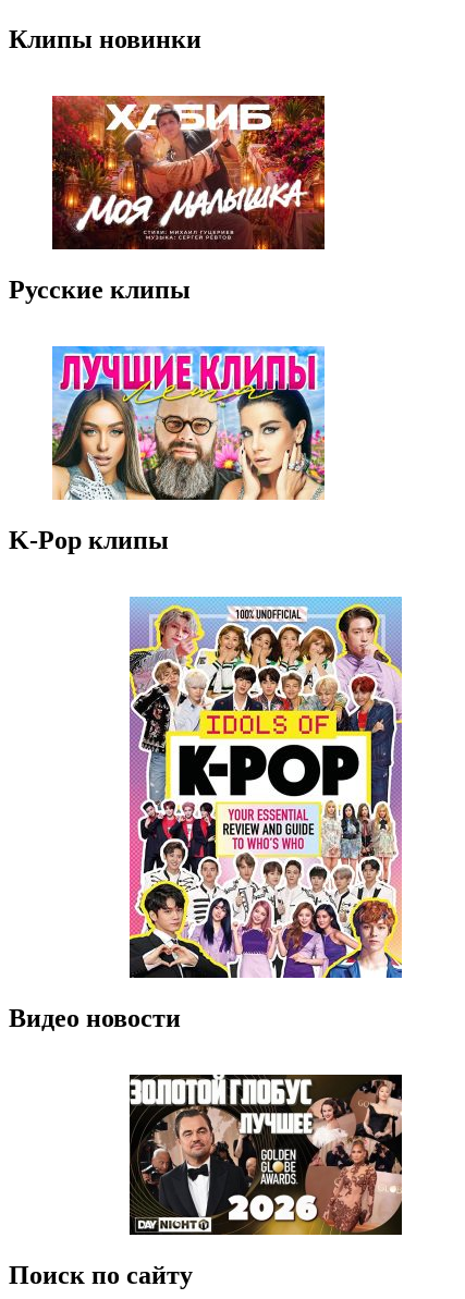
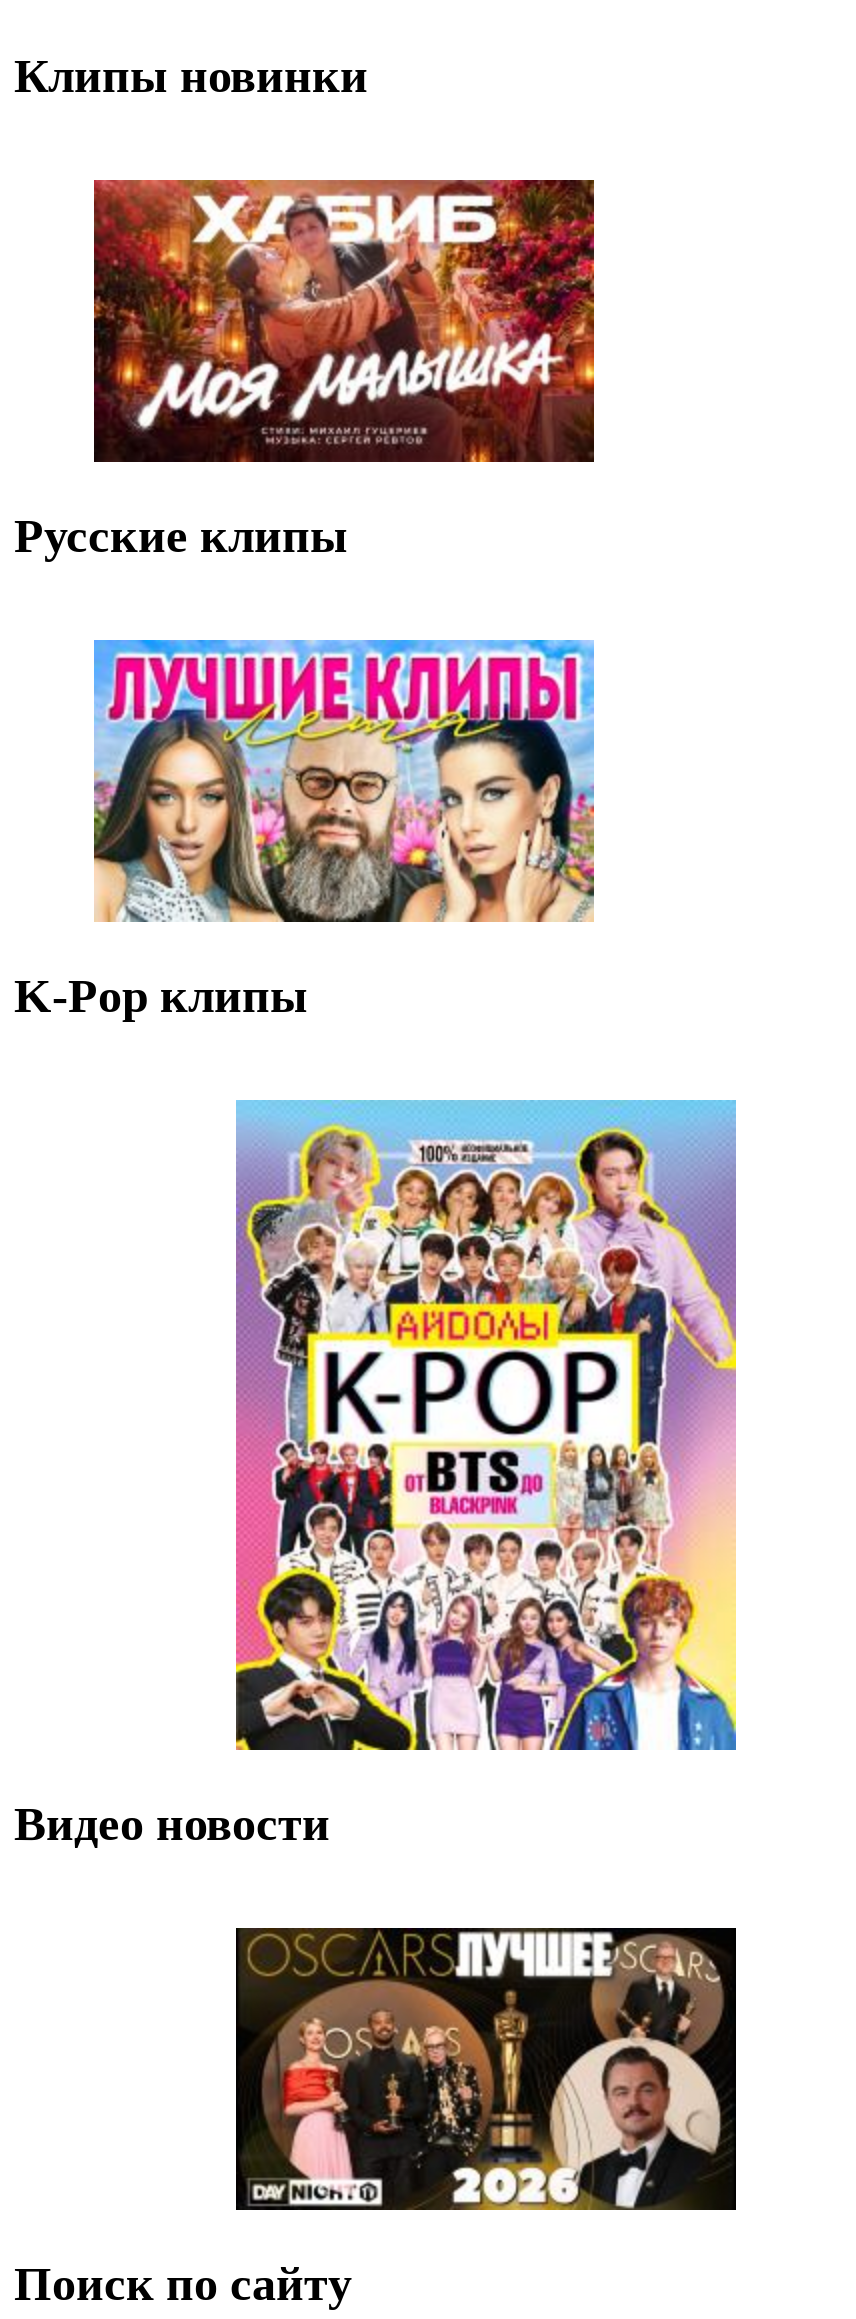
[129,602,402,979] [image] -> [234,1112,738,1752] [image]
[130,1075,403,1235] [image] -> [238,1928,738,2210] [image]

